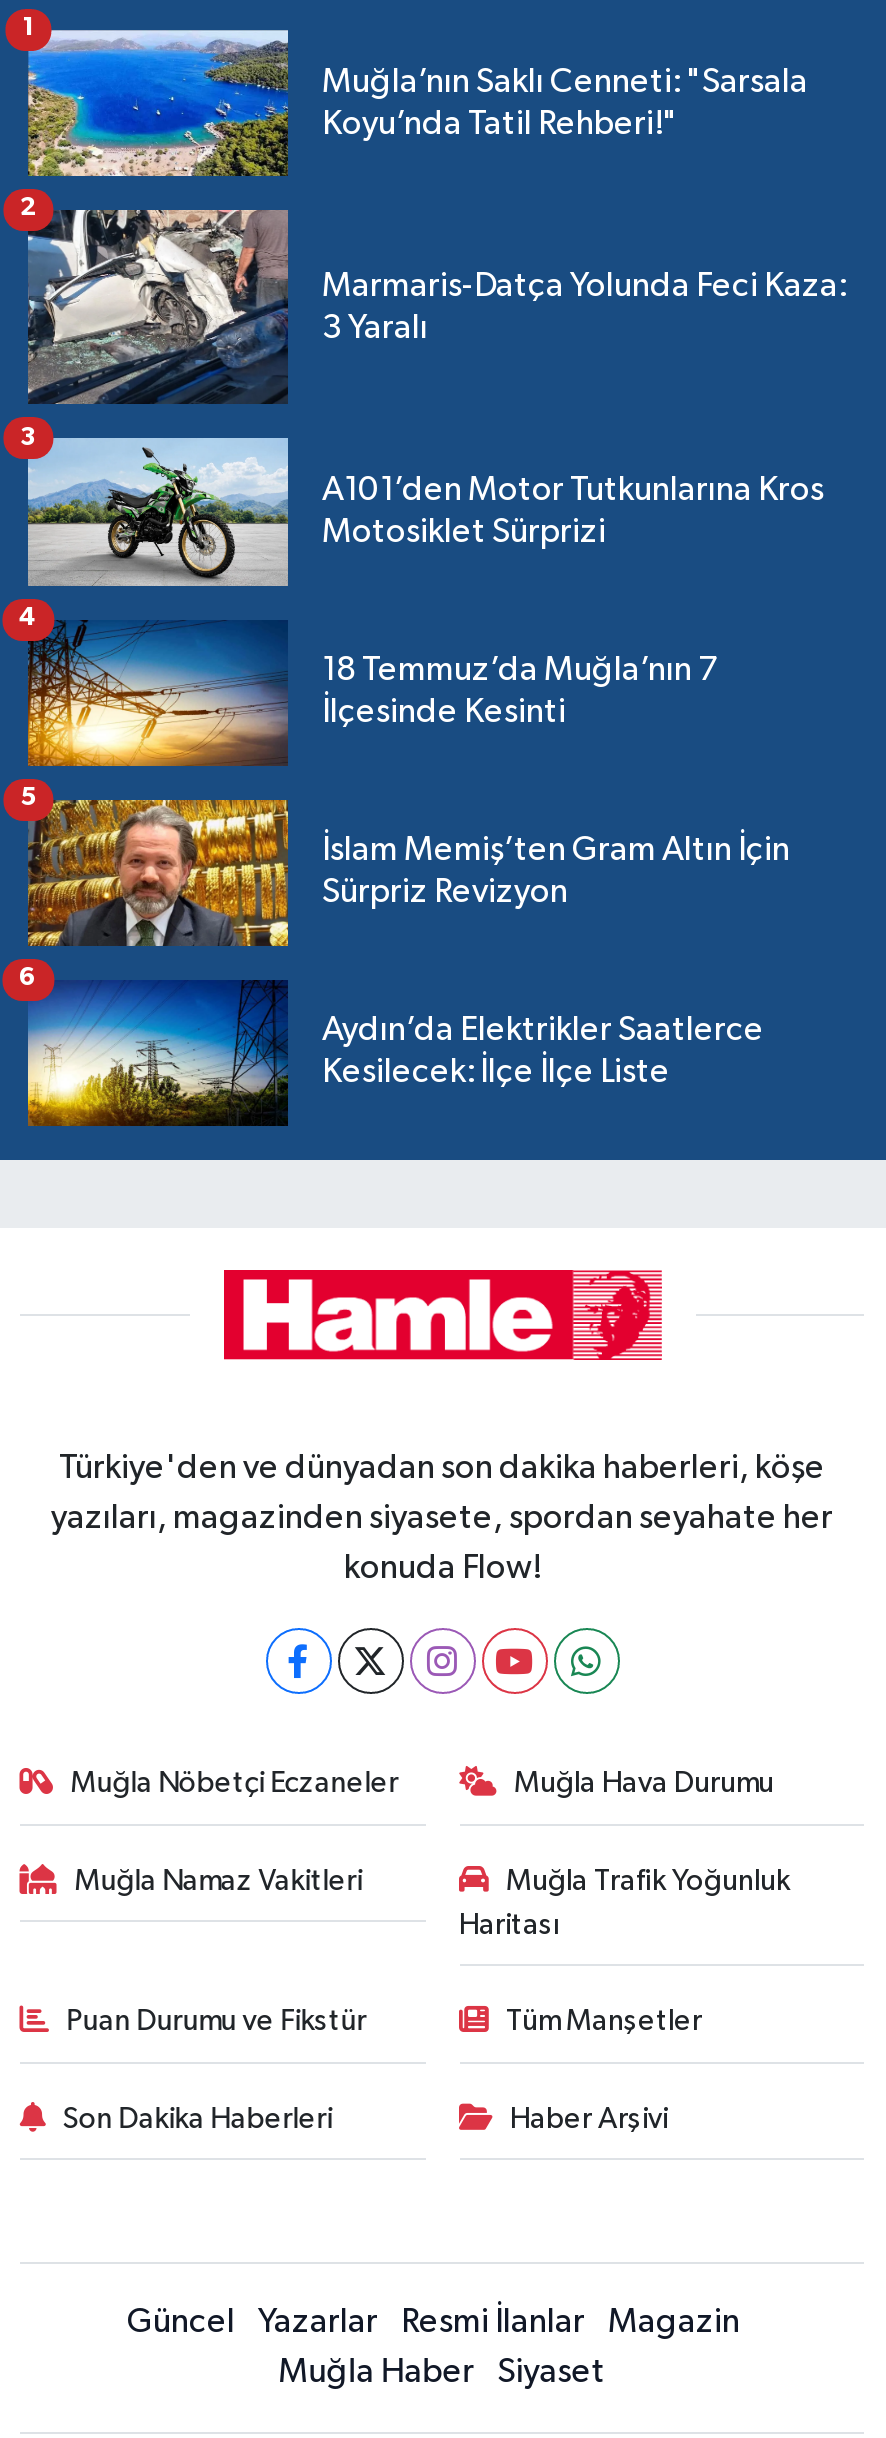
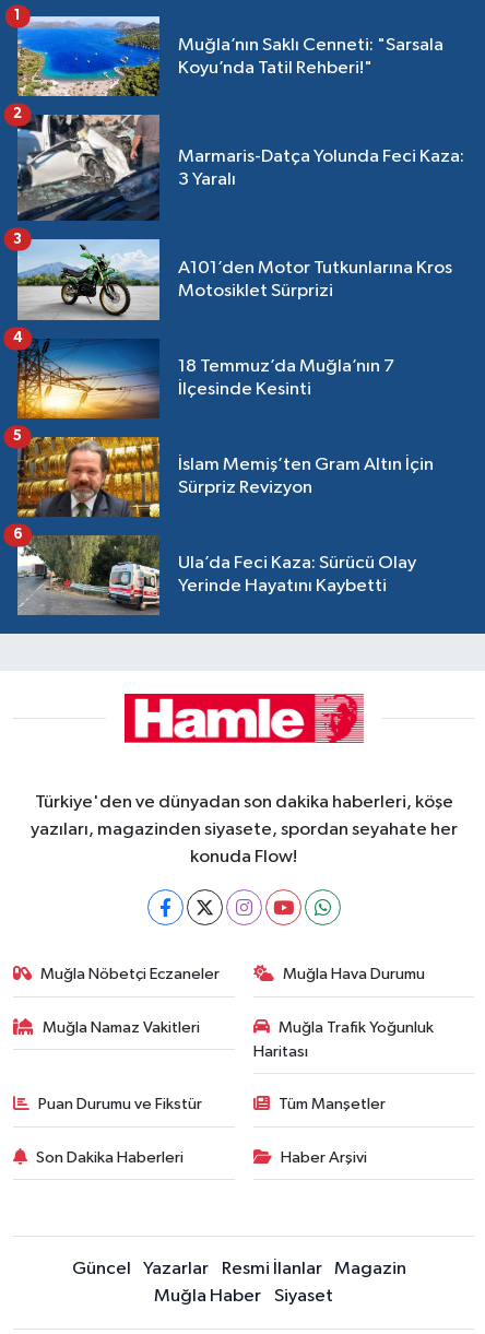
[26,980,764,1128] [image] | Aydın’da Elektrikler Saatlerce | Kesilecek: İlçe İlçe Liste -> [16,534,416,616] [image] | Ula’da Feci Kaza: Sürücü Olay | Yerinde Hayatını Kaybetti

